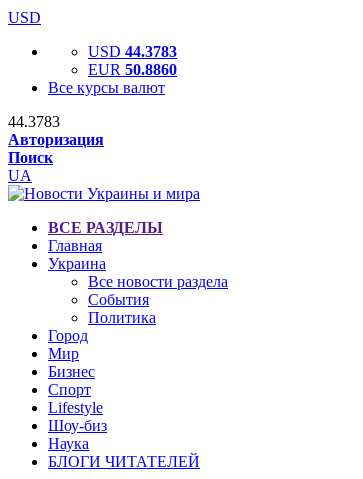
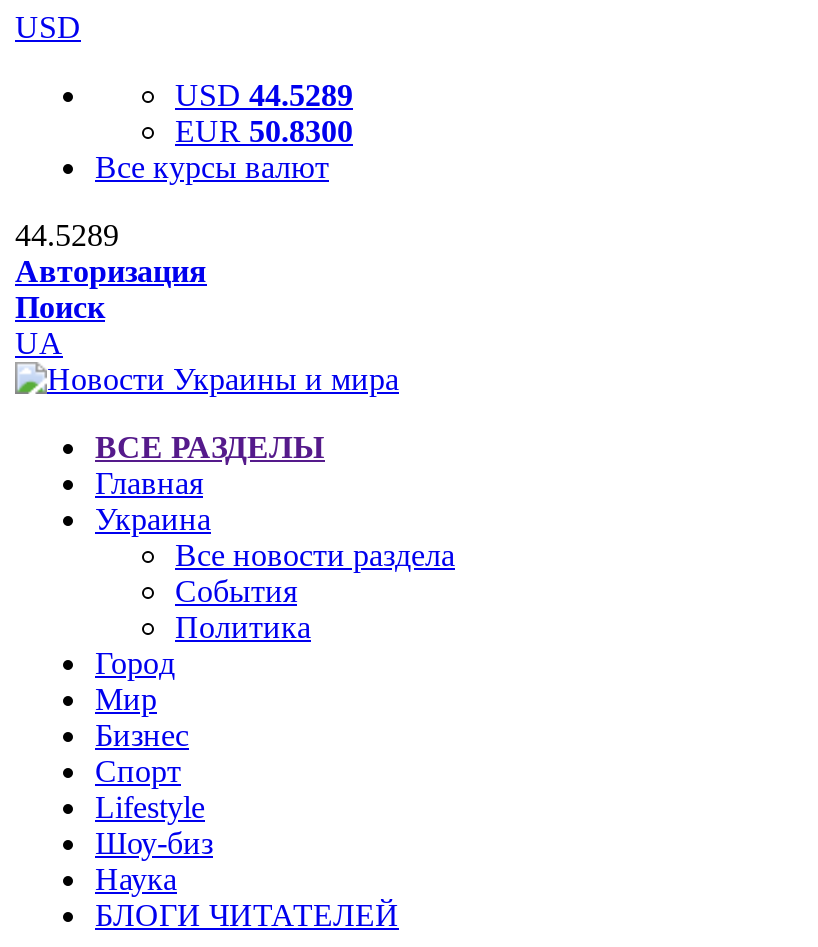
[88,43,177,60] USD 44.3783 -> [175,78,353,112] USD 44.5289
[88,61,177,78] EUR 50.8860 -> [175,114,353,148] EUR 50.8300
[8,113,60,130] 44.3783 -> [15,218,119,252] 44.5289

